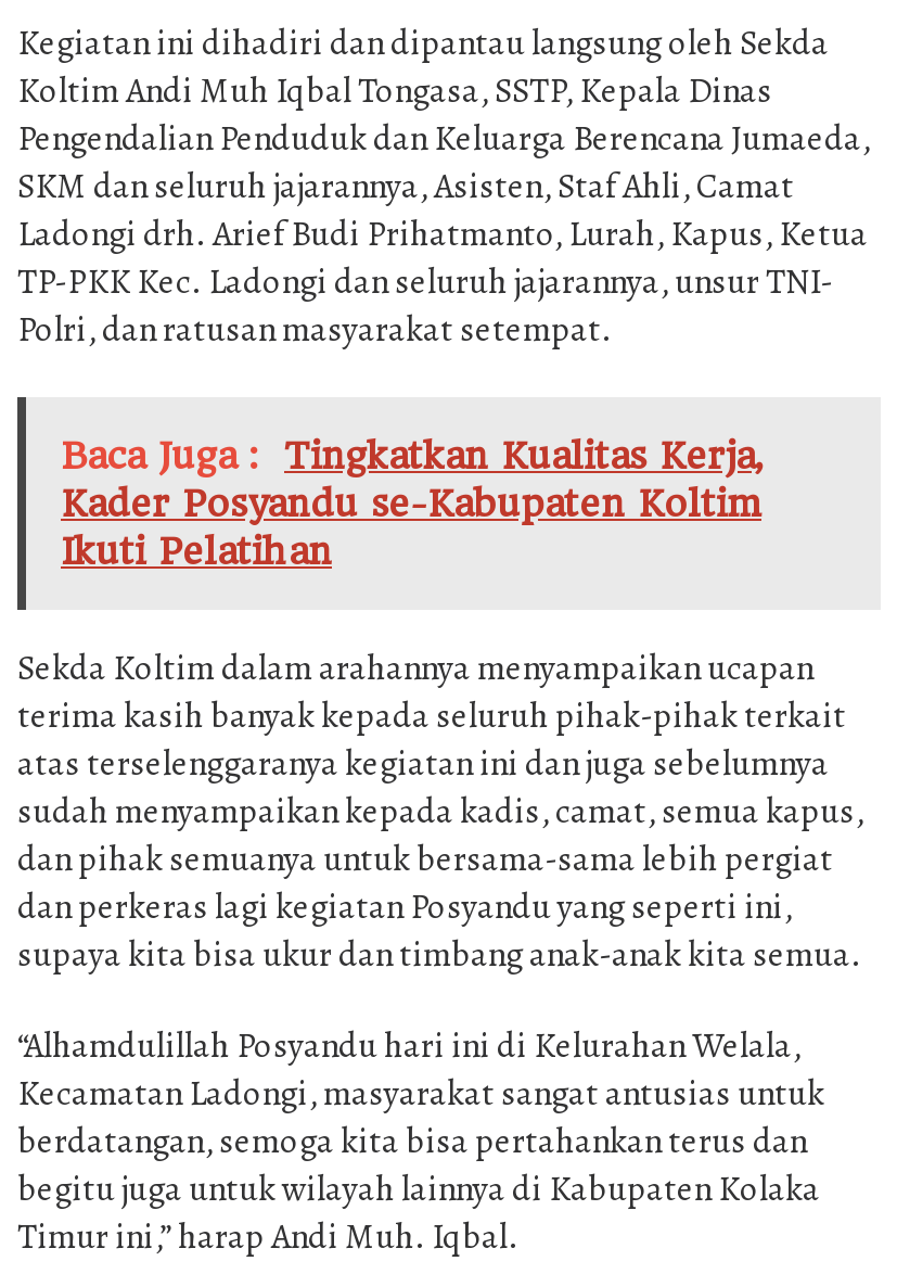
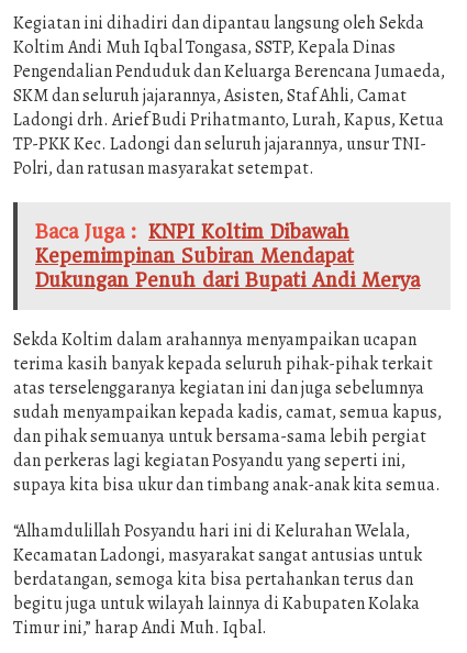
[61,435,766,573] Baca Juga : Tingkatkan Kualitas Kerja, | Kader Posyandu se-Kabupaten Koltim | Ikuti Pelatihan -> [35,221,420,292] Baca Juga : KNPI Koltim Dibawah | Kepemimpinan Subiran Mendapat | Dukungan Penuh dari Bupati Andi Merya

